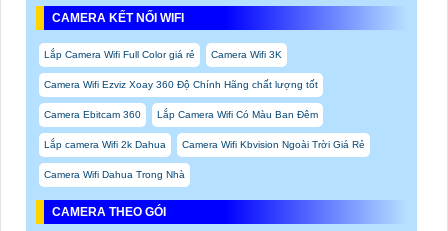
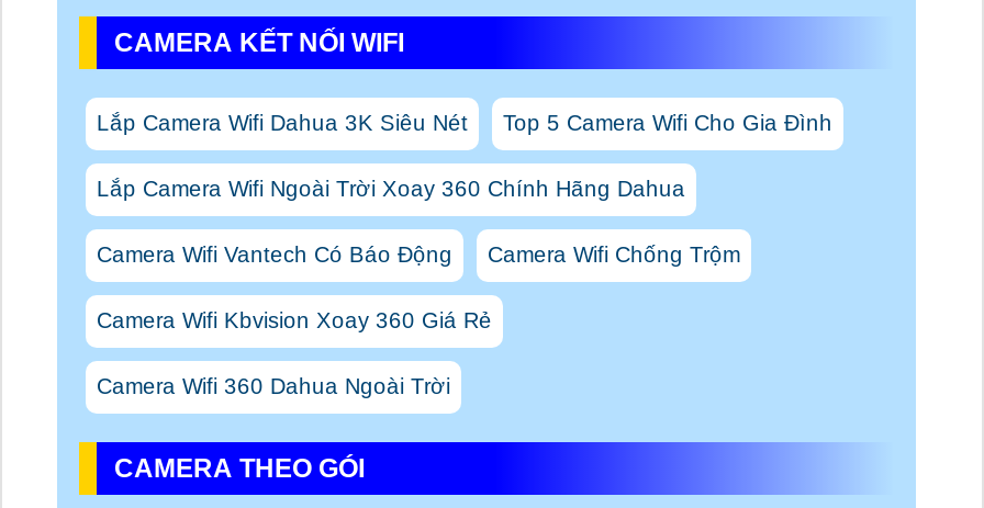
[44,49,282,60] Lắp Camera Wifi Full Color giá rẻ | Camera Wifi 3K -> [97,110,832,134] Lắp Camera Wifi Dahua 3K Siêu Nét | Top 5 Camera Wifi Cho Gia Đình
[44,79,318,90] Camera Wifi Ezviz Xoay 360 Độ Chính Hãng chất lượng tốt -> [97,176,685,200] Lắp Camera Wifi Ngoài Trời Xoay 360 Chính Hãng Dahua
[44,109,318,120] Camera Ebitcam 360 | Lắp Camera Wifi Có Màu Ban Đêm -> [97,242,740,266] Camera Wifi Vantech Có Báo Động | Camera Wifi Chống Trộm
[44,139,365,150] Lắp camera Wifi 2k Dahua | Camera Wifi Kbvision Ngoài Trời Giá Rẻ -> [97,307,492,332] Camera Wifi Kbvision Xoay 360 Giá Rẻ
[44,169,185,180] Camera Wifi Dahua Trong Nhà -> [97,373,450,397] Camera Wifi 360 Dahua Ngoài Trời

